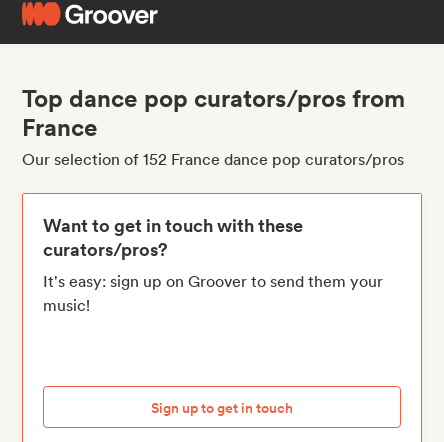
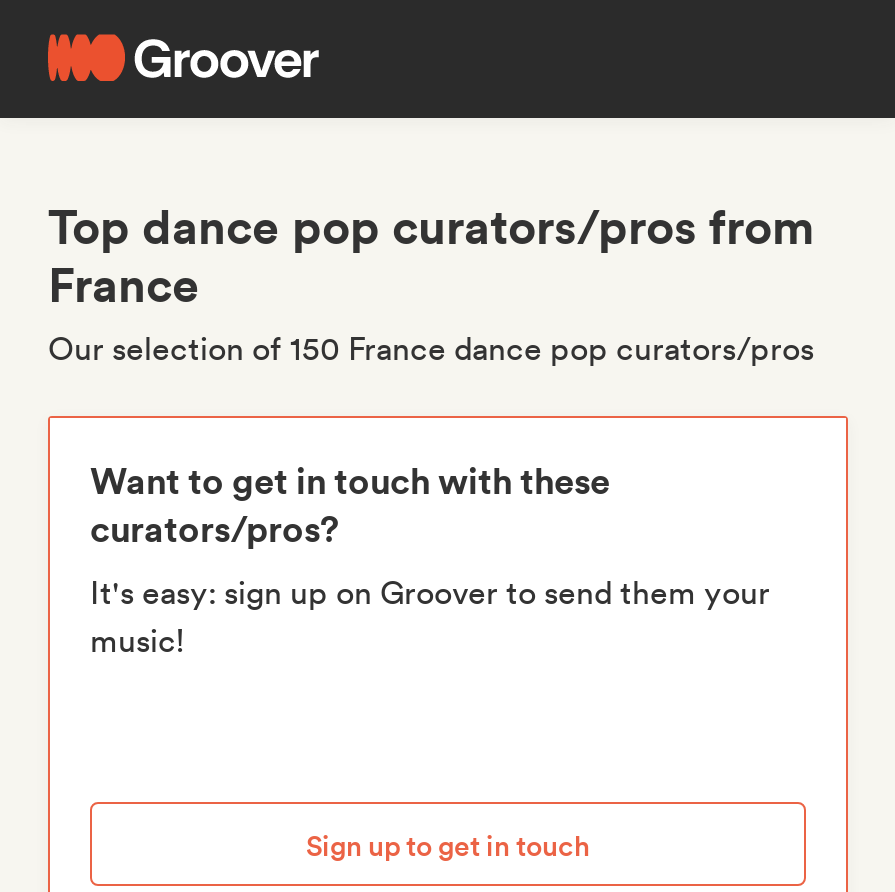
[22,150,404,169] Our selection of 152 France dance pop curators/pros -> [48,330,814,368] Our selection of 150 France dance pop curators/pros

